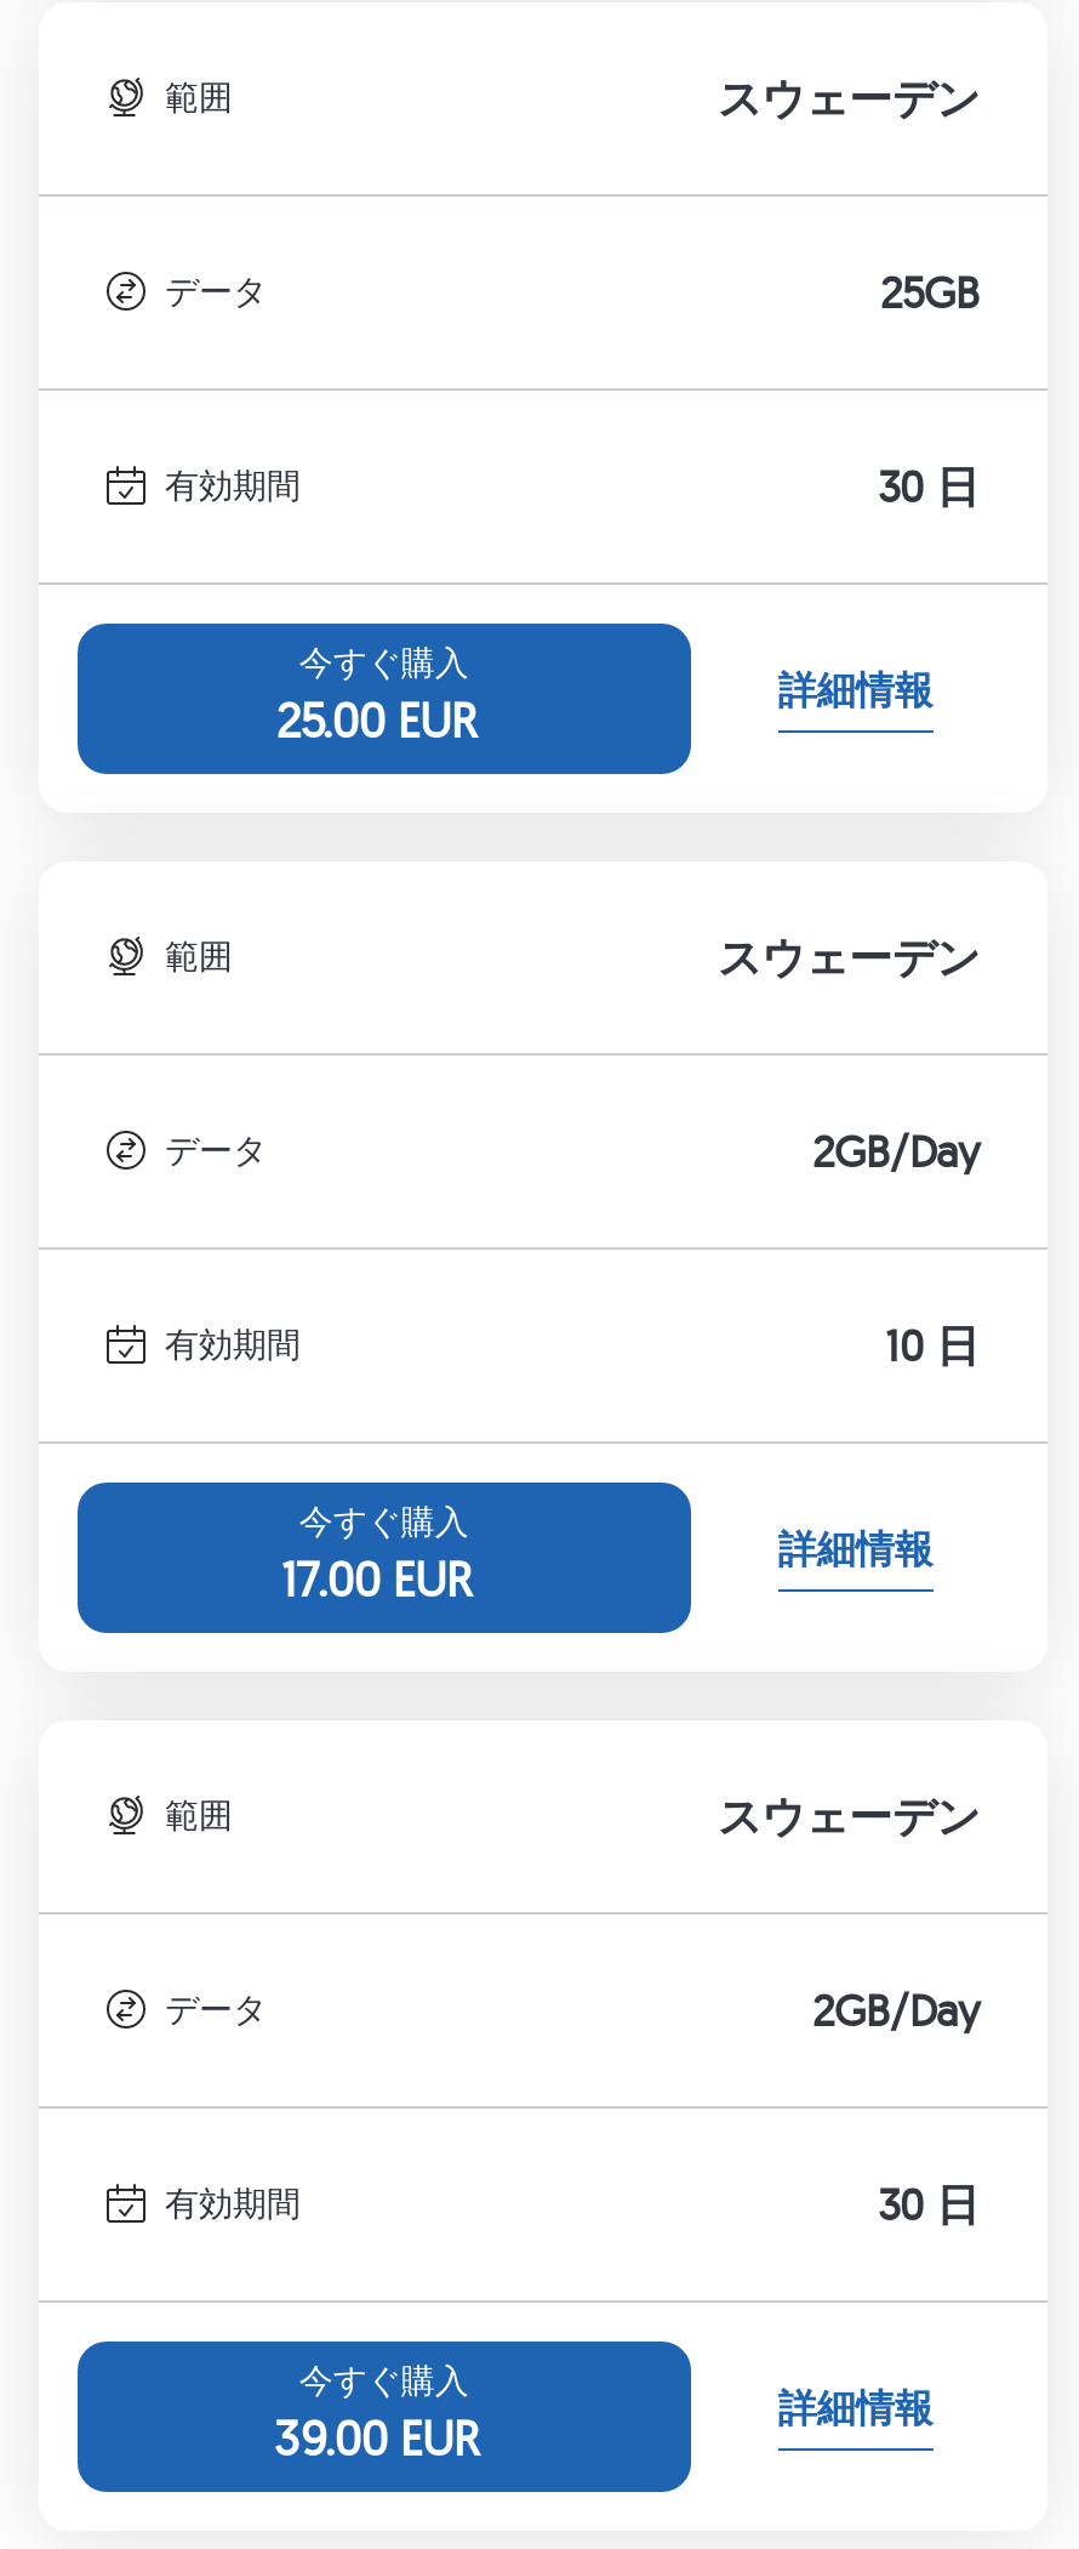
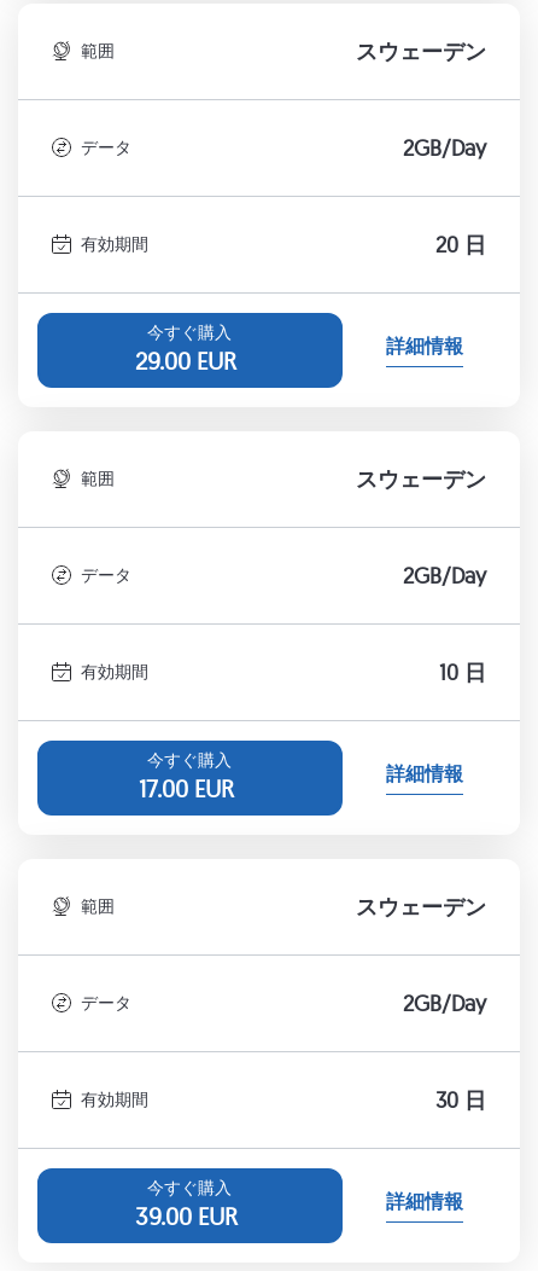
[880,264,980,320] 25GB -> [403,134,486,162] 2GB/Day
[878,458,980,514] 30 日 -> [435,231,486,258] 20 日
[276,690,477,751] 25.00 EUR -> [135,346,237,376] 29.00 EUR

